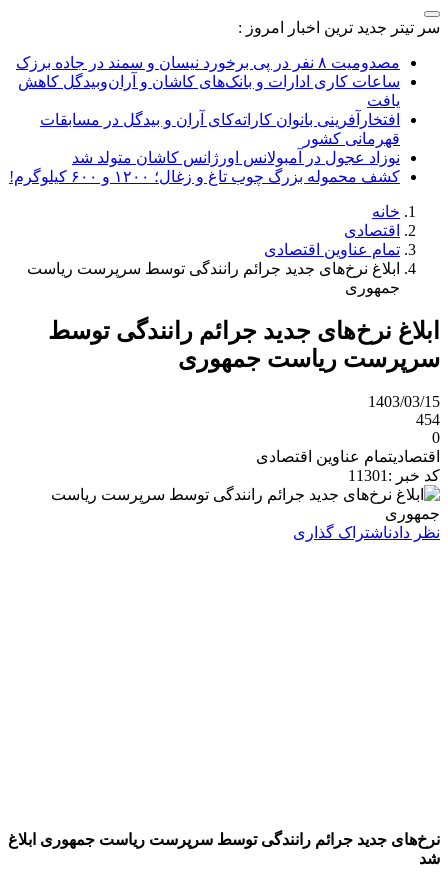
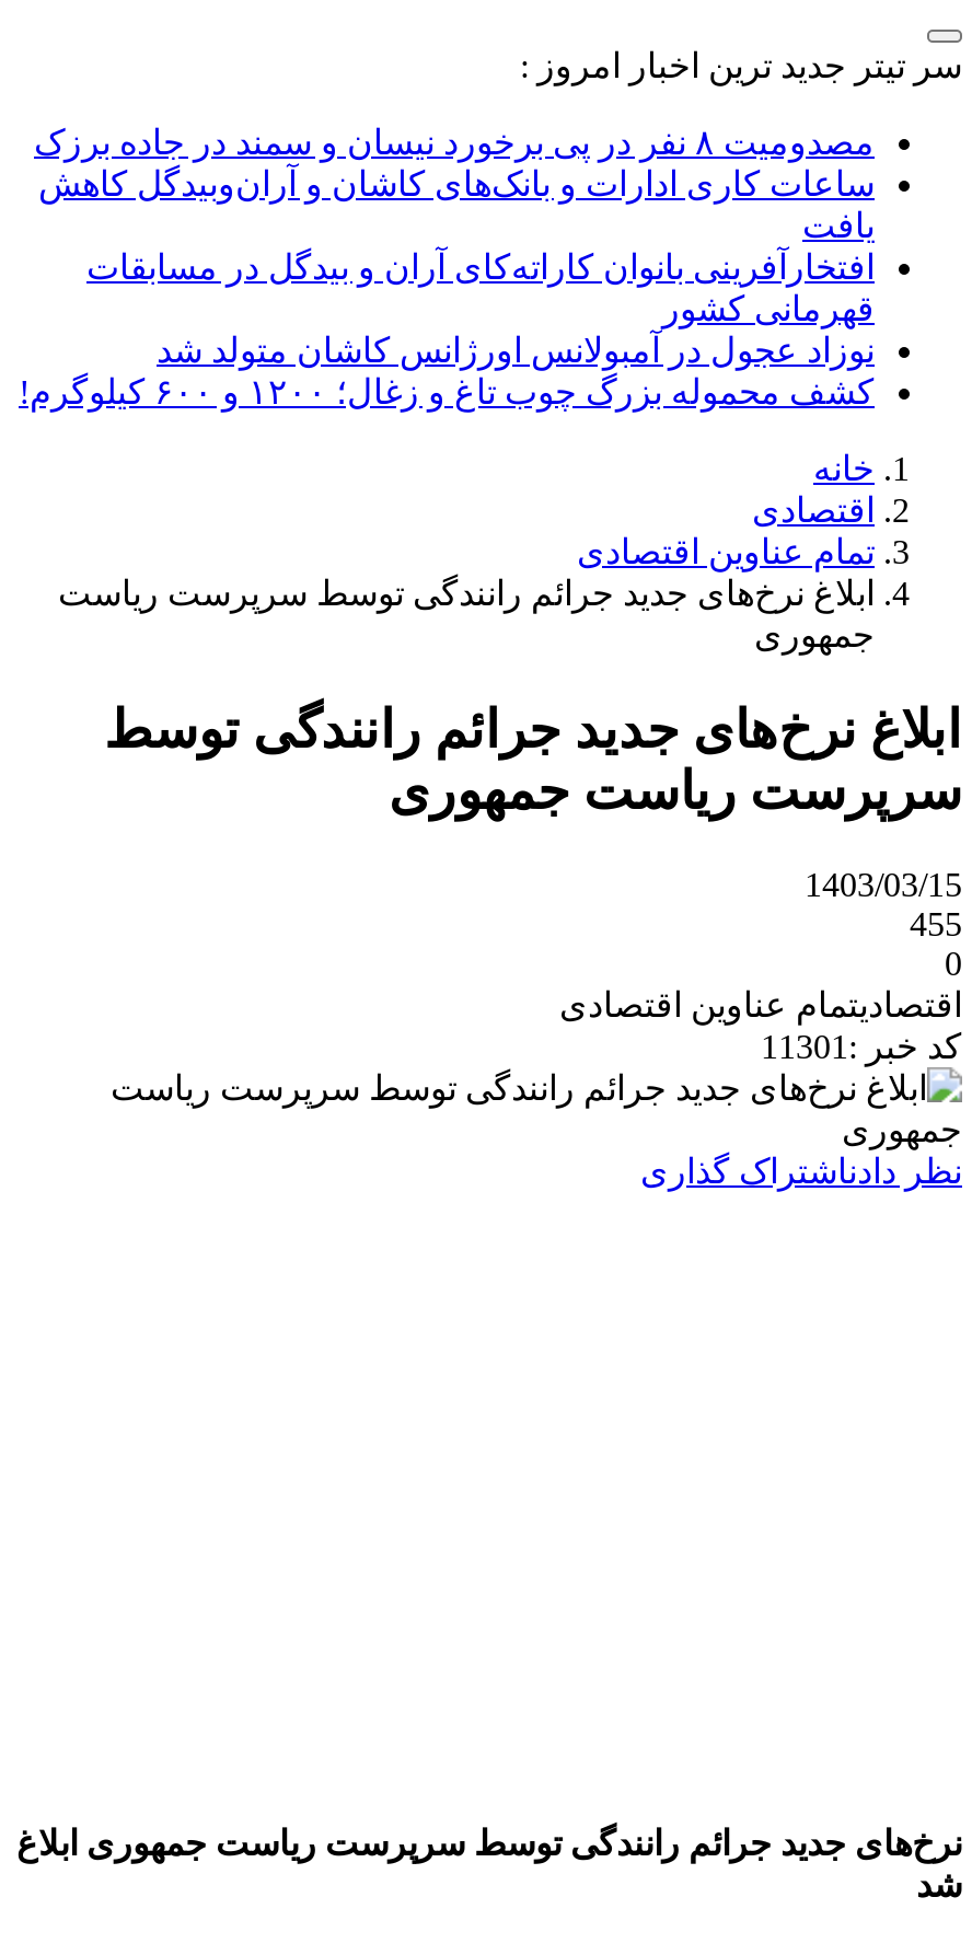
[416,411,440,428] 454 -> [910,905,962,942] 455

